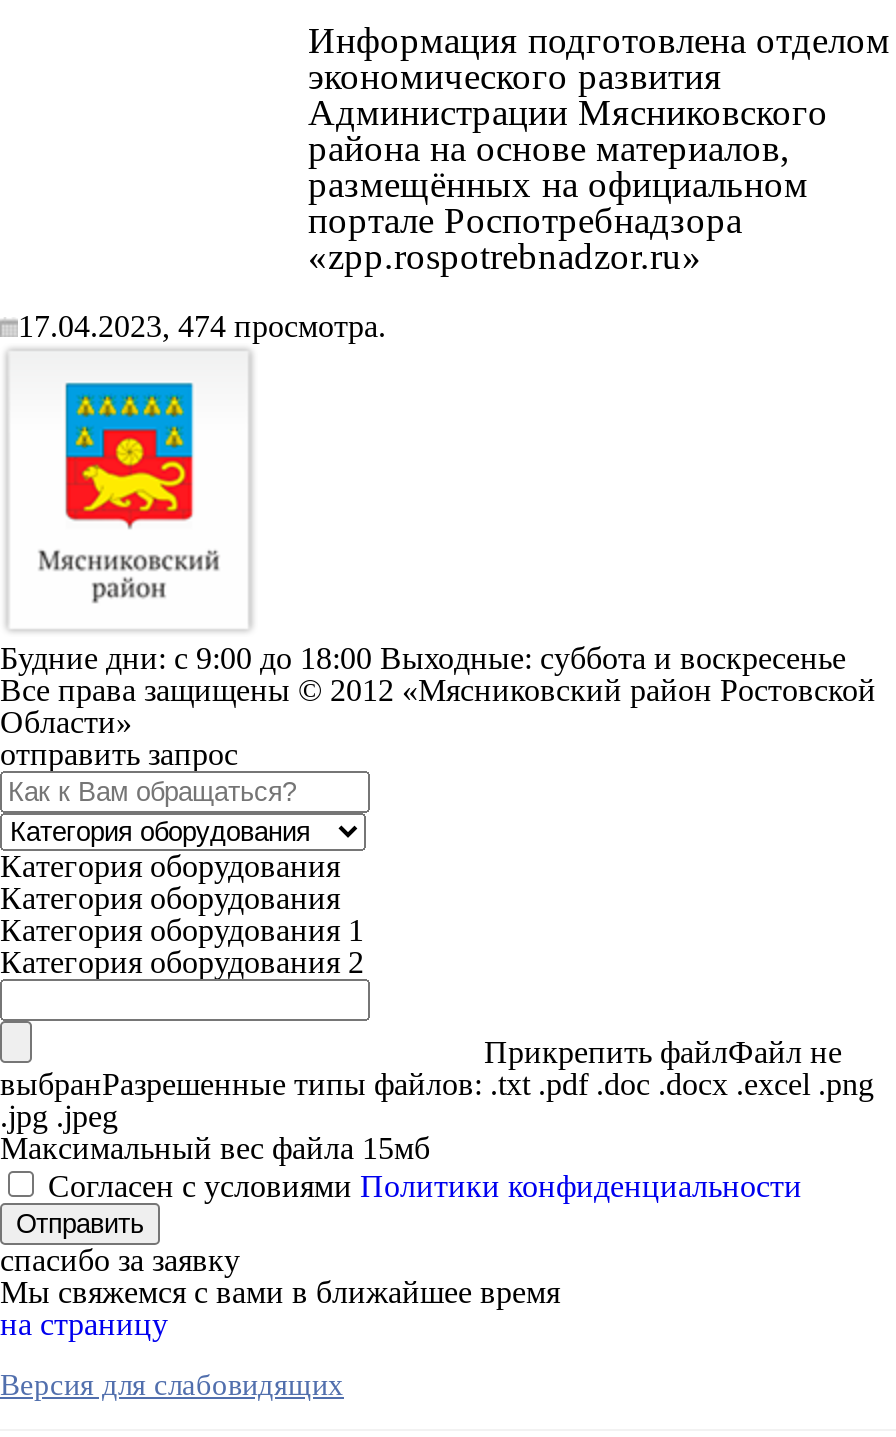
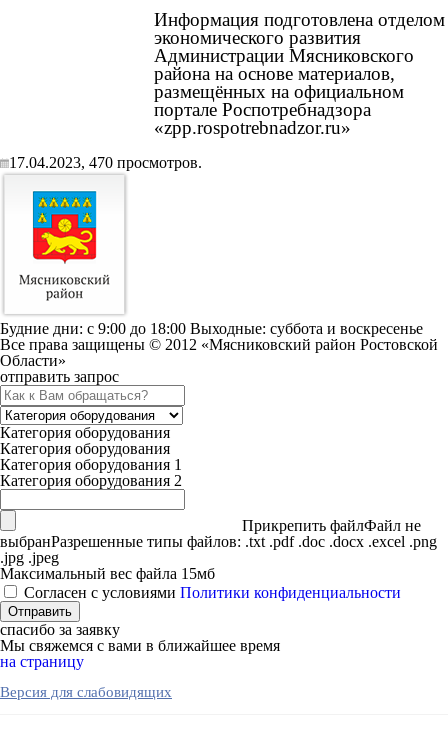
[18,309,386,343] 17.04.2023, 474 просмотра. -> [9,154,202,171] 17.04.2023, 470 просмотров.

